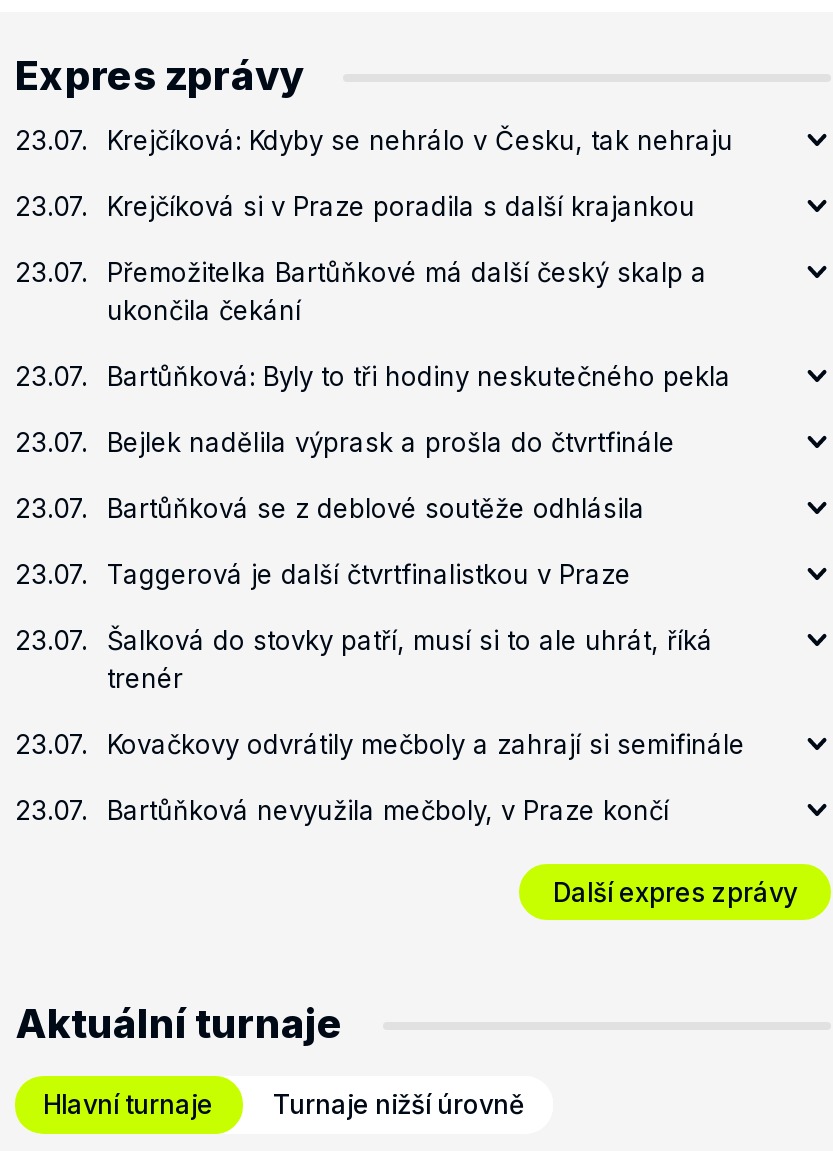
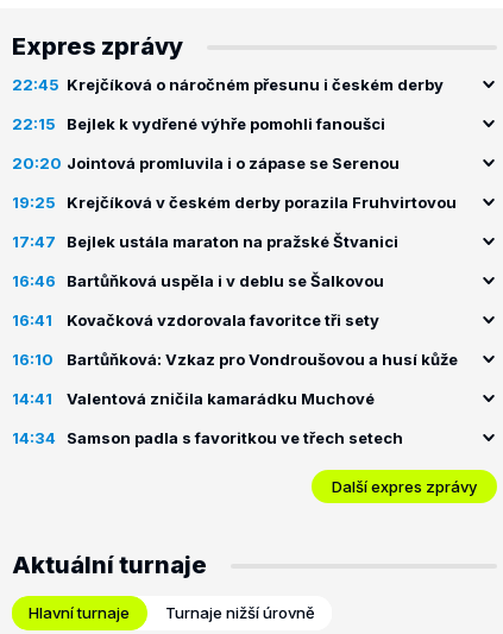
[15,124,733,156] 23.07. | Krejčíková: Kdyby se nehrálo v Česku, tak nehraju -> [12,75,444,94] 22:45 Krejčíková o náročném přesunu i českém derby
[15,190,695,222] 23.07. | Krejčíková si v Praze poradila s další krajankou -> [12,114,385,133] 22:15 Bejlek k vydřené výhře pomohli fanoušci
[15,256,707,326] 23.07. | Přemožitelka Bartůňkové má další český skalp a | ukončila čekání -> [12,153,400,172] 20:20 Jointová promluvila i o zápase se Serenou
[15,360,731,392] 23.07. | Bartůňková: Byly to tři hodiny neskutečného pekla -> [12,193,457,212] 19:25 Krejčíková v českém derby porazila Fruhvirtovou
[15,426,675,458] 23.07. | Bejlek nadělila výprask a prošla do čtvrtfinále -> [12,232,398,251] 17:47 Bejlek ustála maraton na pražské Štvanici
[15,492,645,524] 23.07. | Bartůňková se z deblové soutěže odhlásila -> [12,271,384,290] 16:46 Bartůňková uspěla i v deblu se Šalkovou
[15,558,631,590] 23.07. | Taggerová je další čtvrtfinalistkou v Praze -> [12,310,379,329] 16:41 | Kovačková vzdorovala favoritce tři sety
[15,624,713,694] 23.07. | Šalková do stovky patří, musí si to ale uhrát, říká | trenér -> [12,350,458,369] 16:10 | Bartůňková: Vzkaz pro Vondroušovou a husí kůže
[15,728,745,760] 23.07. | Kovačkovy odvrátily mečboly a zahrají si semifinále -> [12,389,375,408] 14:41 | Valentová zničila kamarádku Muchové
[15,794,669,826] 23.07. | Bartůňková nevyužila mečboly, v Praze končí -> [12,428,403,447] 14:34 Samson padla s favoritkou ve třech setech

